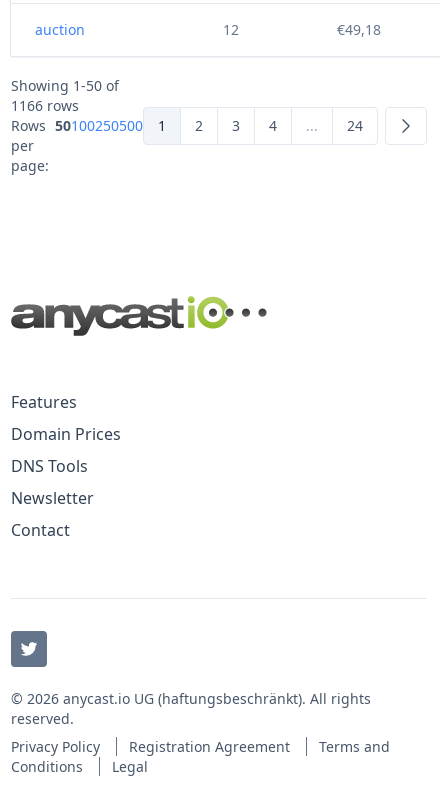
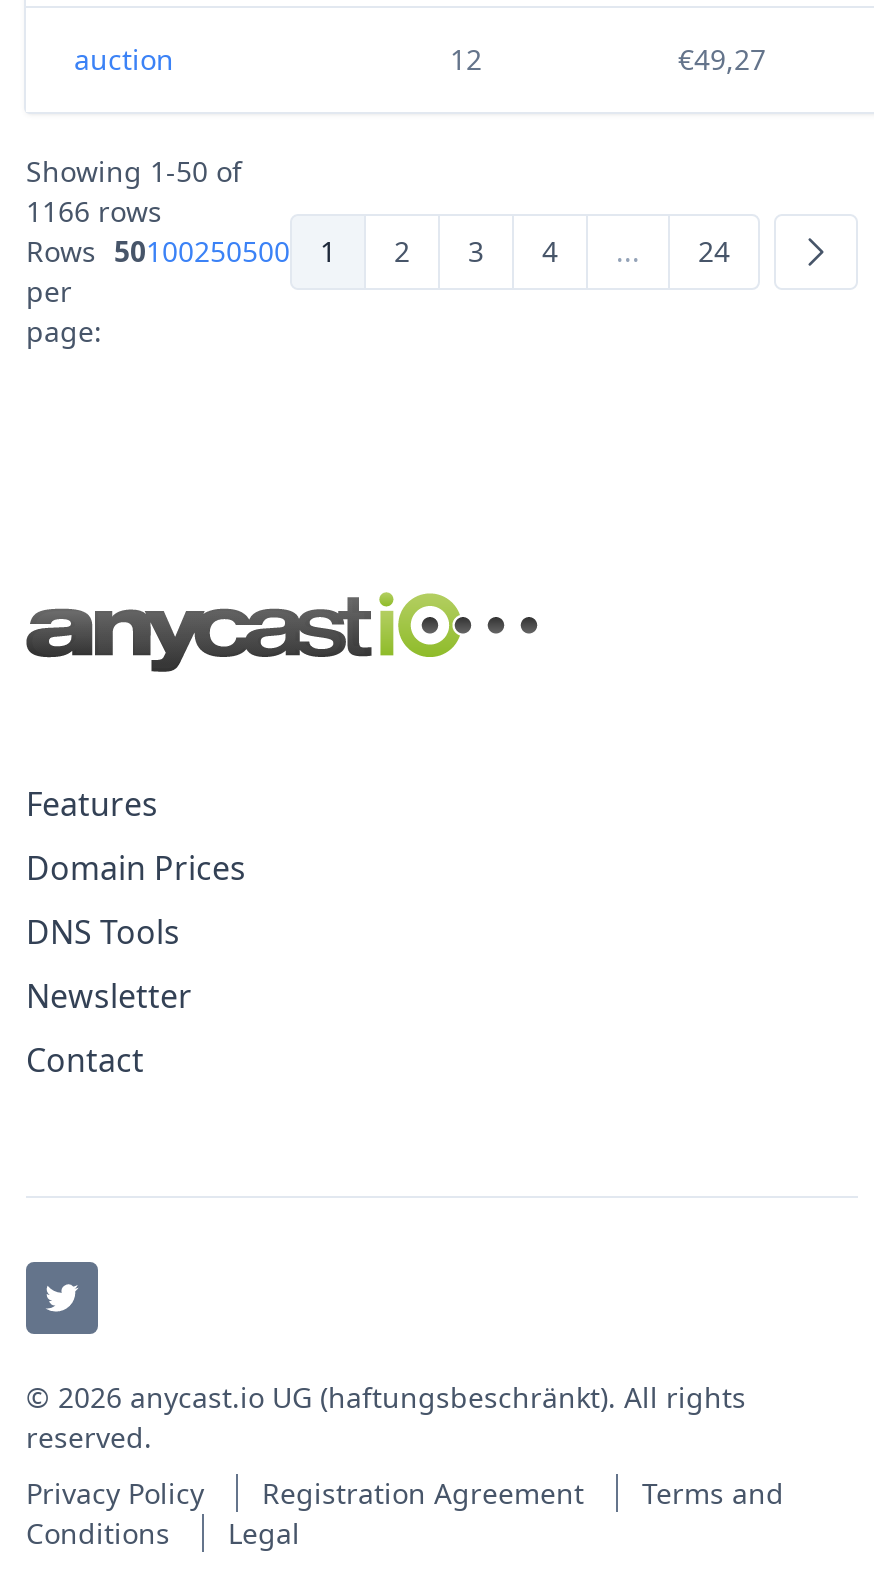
[337,20,381,39] €49,18 -> [678,40,766,78] €49,27

